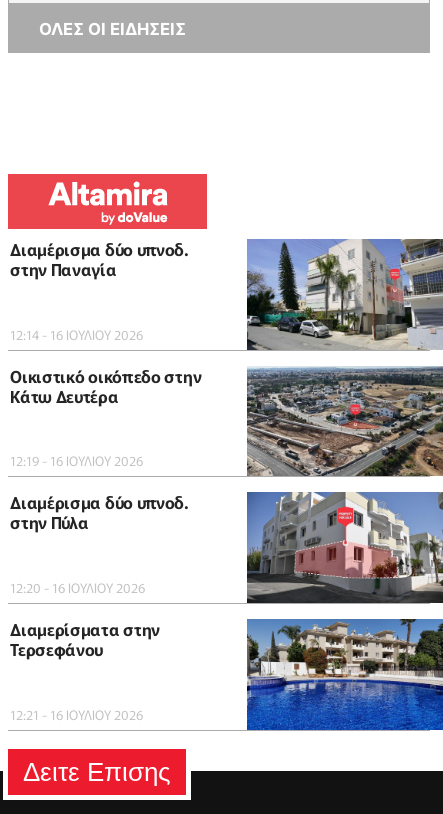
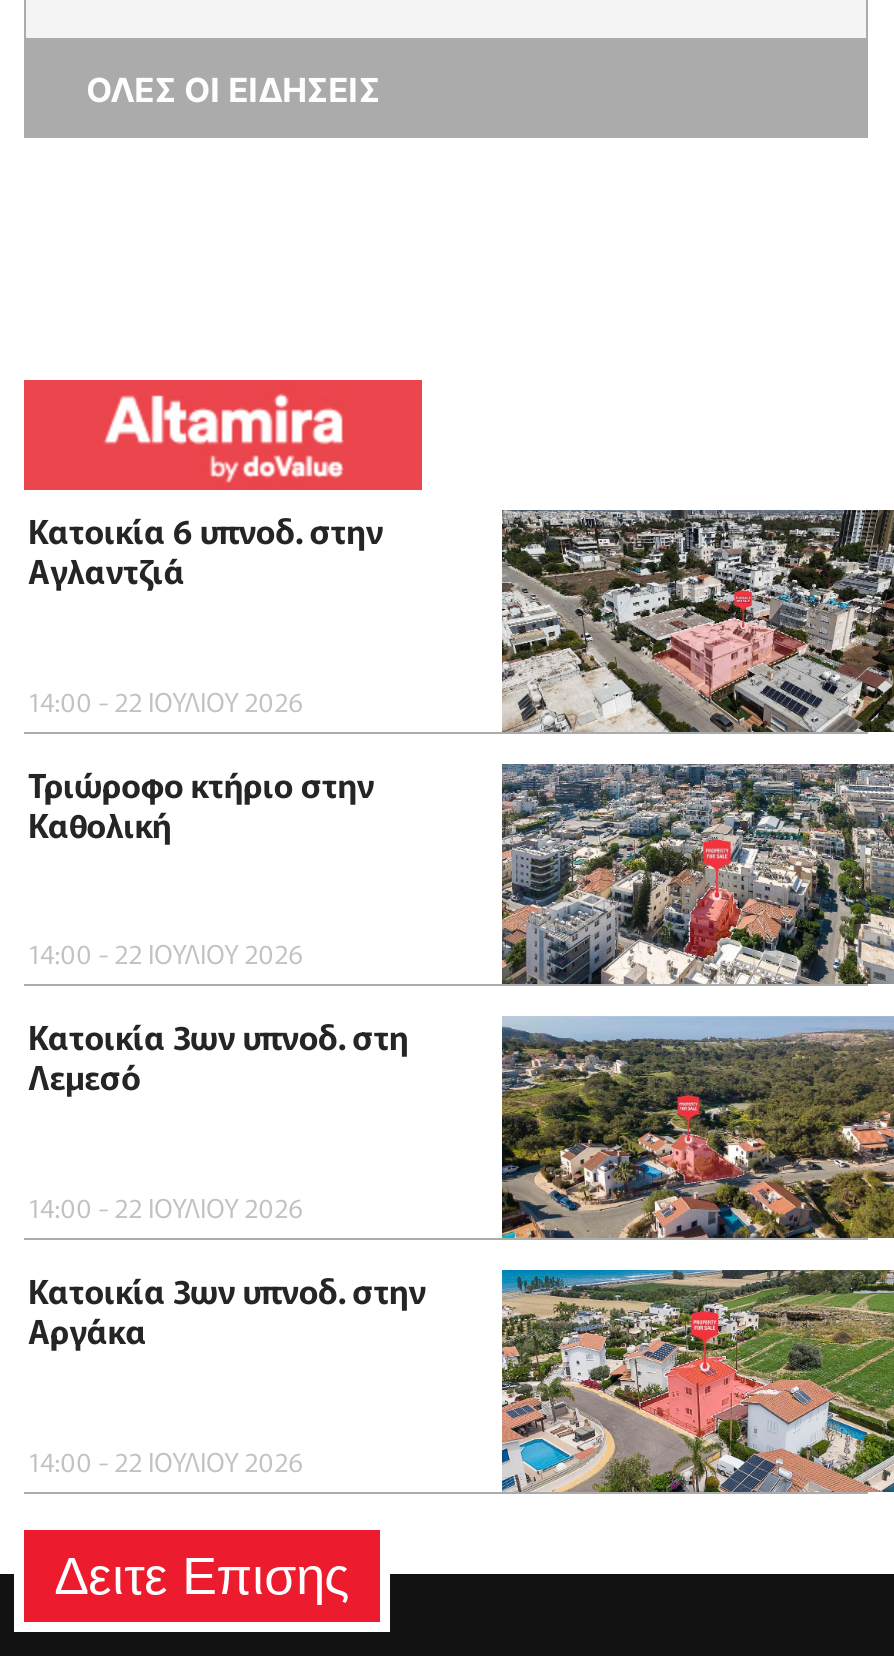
[10,237,188,281] Διαμέρισμα δύο υπνοδ. | στην Παναγία -> [28,505,383,593] Κατοικία 6 υπνοδ. στην | Αγλαντζιά
[246,238,440,351] [image] -> [500,508,888,734] [image]
[10,325,143,344] 12:14 - 16 ΙΟΥΛΙΟΥ 2026 -> [28,681,302,719] 14:00 - 22 ΙΟΥΛΙΟΥ 2026
[10,364,201,408] Οικιστικό οικόπεδο στην | Κάτω Δευτέρα -> [28,759,374,847] Τριώροφο κτήριο στην | Καθολική
[247,366,440,477] [image] -> [502,762,888,986] [image]
[10,451,143,470] 12:19 - 16 ΙΟΥΛΙΟΥ 2026 -> [28,935,302,973] 14:00 - 22 ΙΟΥΛΙΟΥ 2026
[10,490,188,534] Διαμέρισμα δύο υπνοδ. | στην Πύλα -> [28,1013,408,1101] Κατοικία 3ων υπνοδ. στη | Λεμεσό
[246,492,440,604] [image] -> [500,1016,888,1240] [image]
[10,578,145,597] 12:20 - 16 ΙΟΥΛΙΟΥ 2026 -> [28,1189,302,1227] 14:00 - 22 ΙΟΥΛΙΟΥ 2026
[10,617,160,661] Διαμερίσματα στην | Τερσεφάνου -> [28,1267,426,1355] Κατοικία 3ων υπνοδ. στην | Αργάκα
[246,618,440,731] [image] -> [500,1268,888,1494] [image]
[10,705,143,724] 12:21 - 16 ΙΟΥΛΙΟΥ 2026 -> [28,1443,302,1481] 14:00 - 22 ΙΟΥΛΙΟΥ 2026

